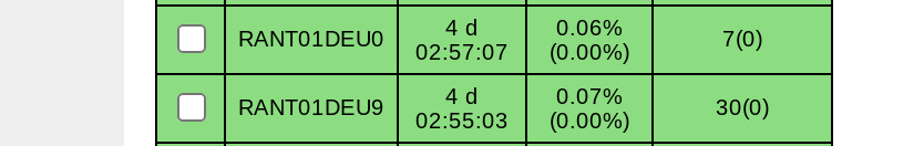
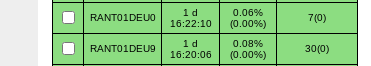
[445,15,479,40] 4 d -> [183,7,198,18] 1 d
[415,40,629,64] 02:57:07 (0.00%) -> [169,18,266,29] 16:22:10 (0.00%)
[445,84,479,108] 4 d -> [183,38,198,49] 1 d
[556,84,623,108] 0.07% -> [233,38,263,49] 0.08%
[415,108,629,133] 02:55:03 (0.00%) -> [169,49,266,60] 16:20:06 (0.00%)

